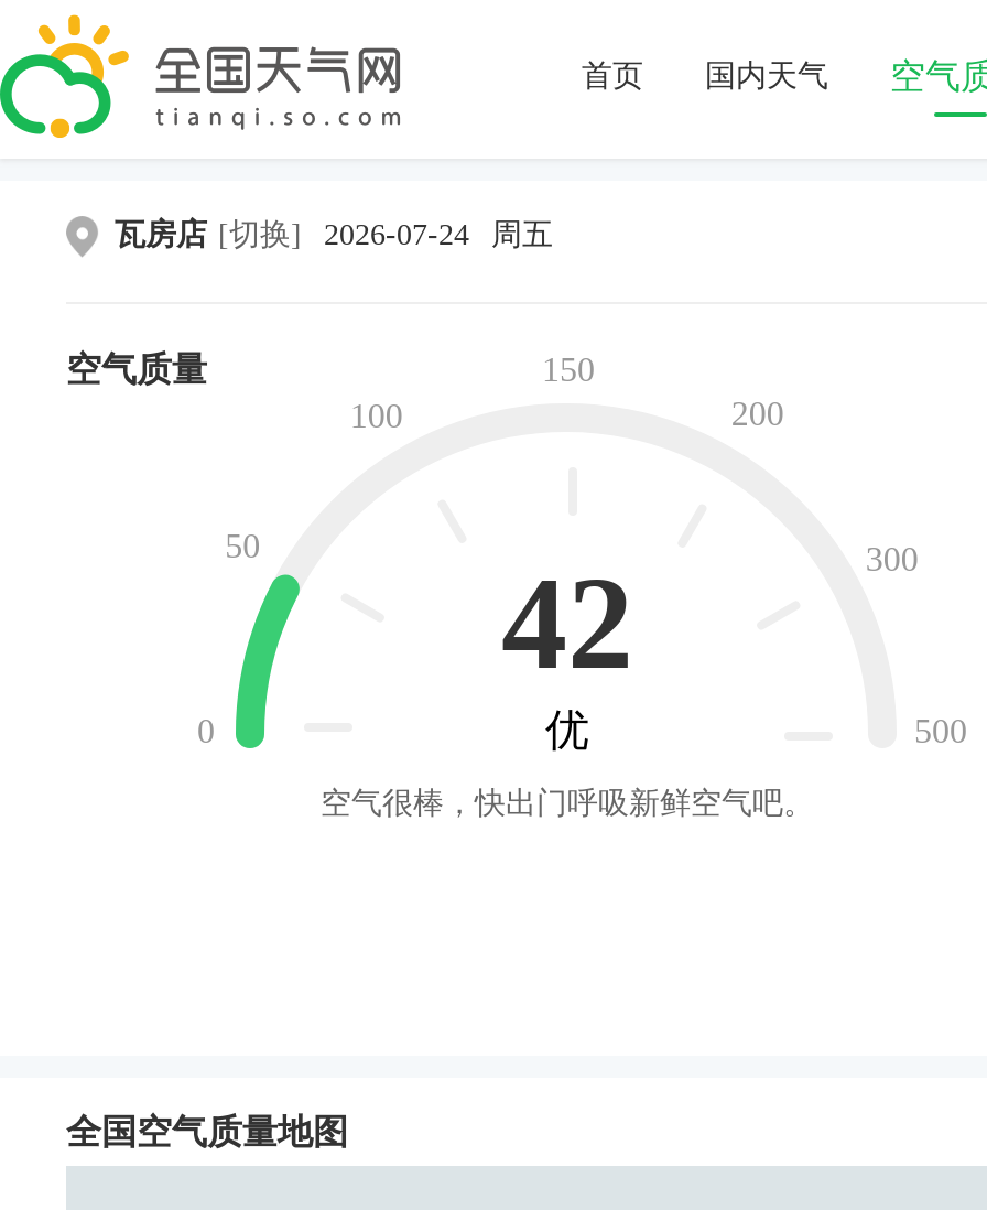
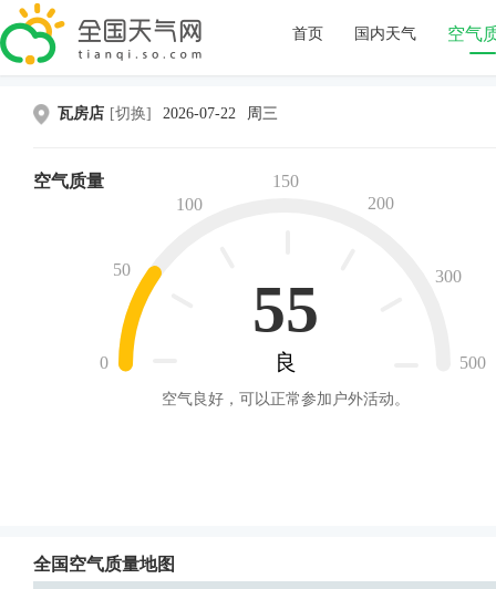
[324,218,469,251] 2026-07-24 -> [163,105,236,122] 2026-07-22
[491,218,553,251] 周五 -> [247,105,278,122] 周三
[234,538,814,820] [image] | 空气很棒，快出门呼吸新鲜空气吧。 -> [117,265,409,407] [image] | 空气良好，可以正常参加户外活动。
[501,551,633,754] 42 | 优 -> [252,272,318,374] 55 | 良

